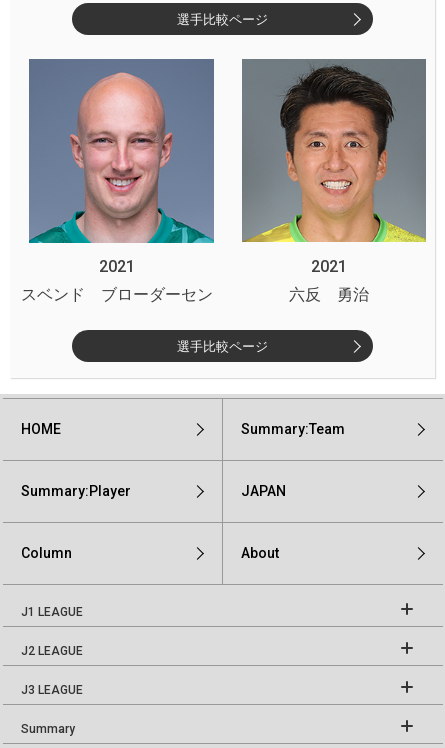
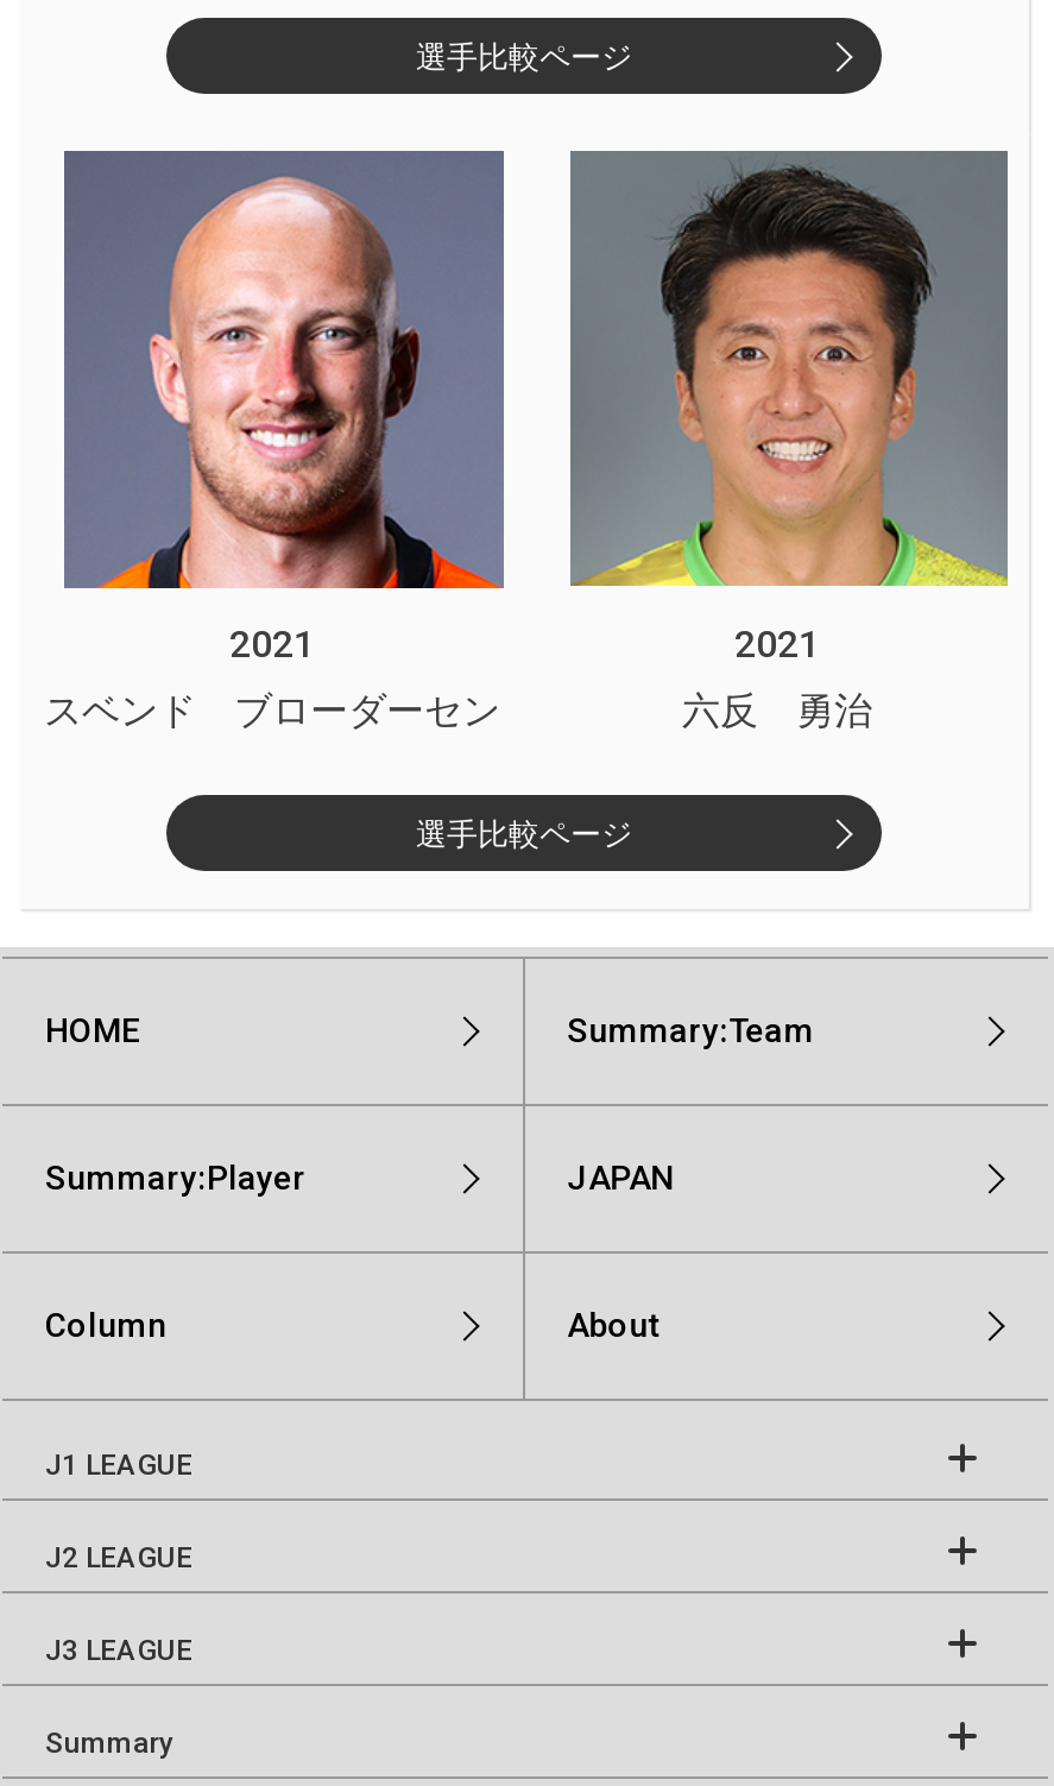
[29,70,214,244] [image] -> [64,175,504,591] [image]

